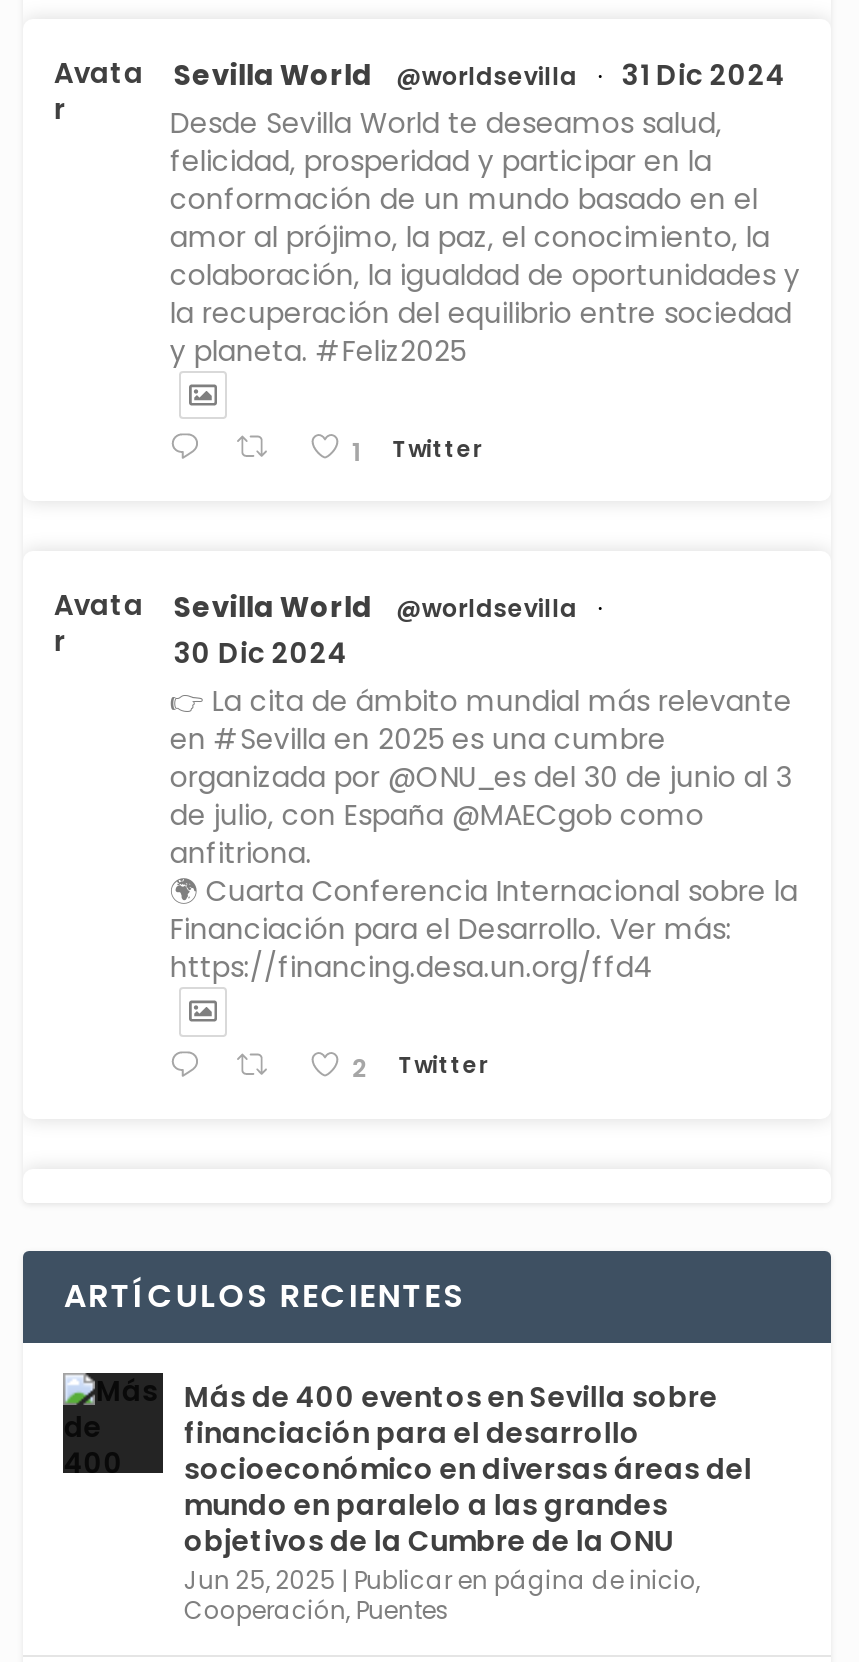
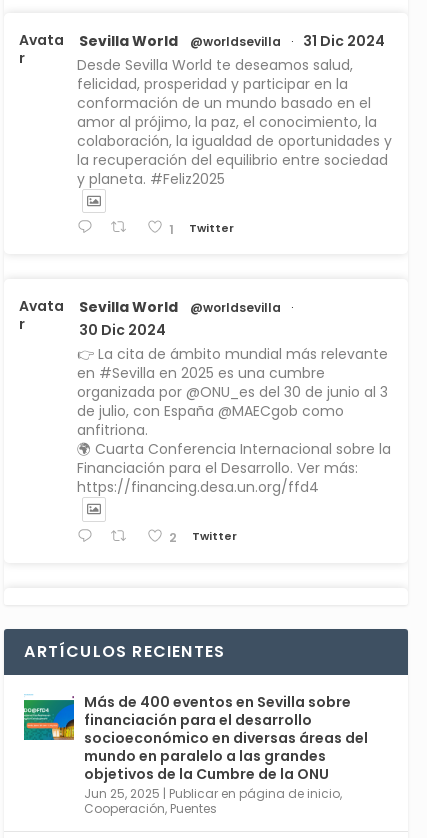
[61,1371,163,1475] [image] -> [23,690,74,741] [image]

